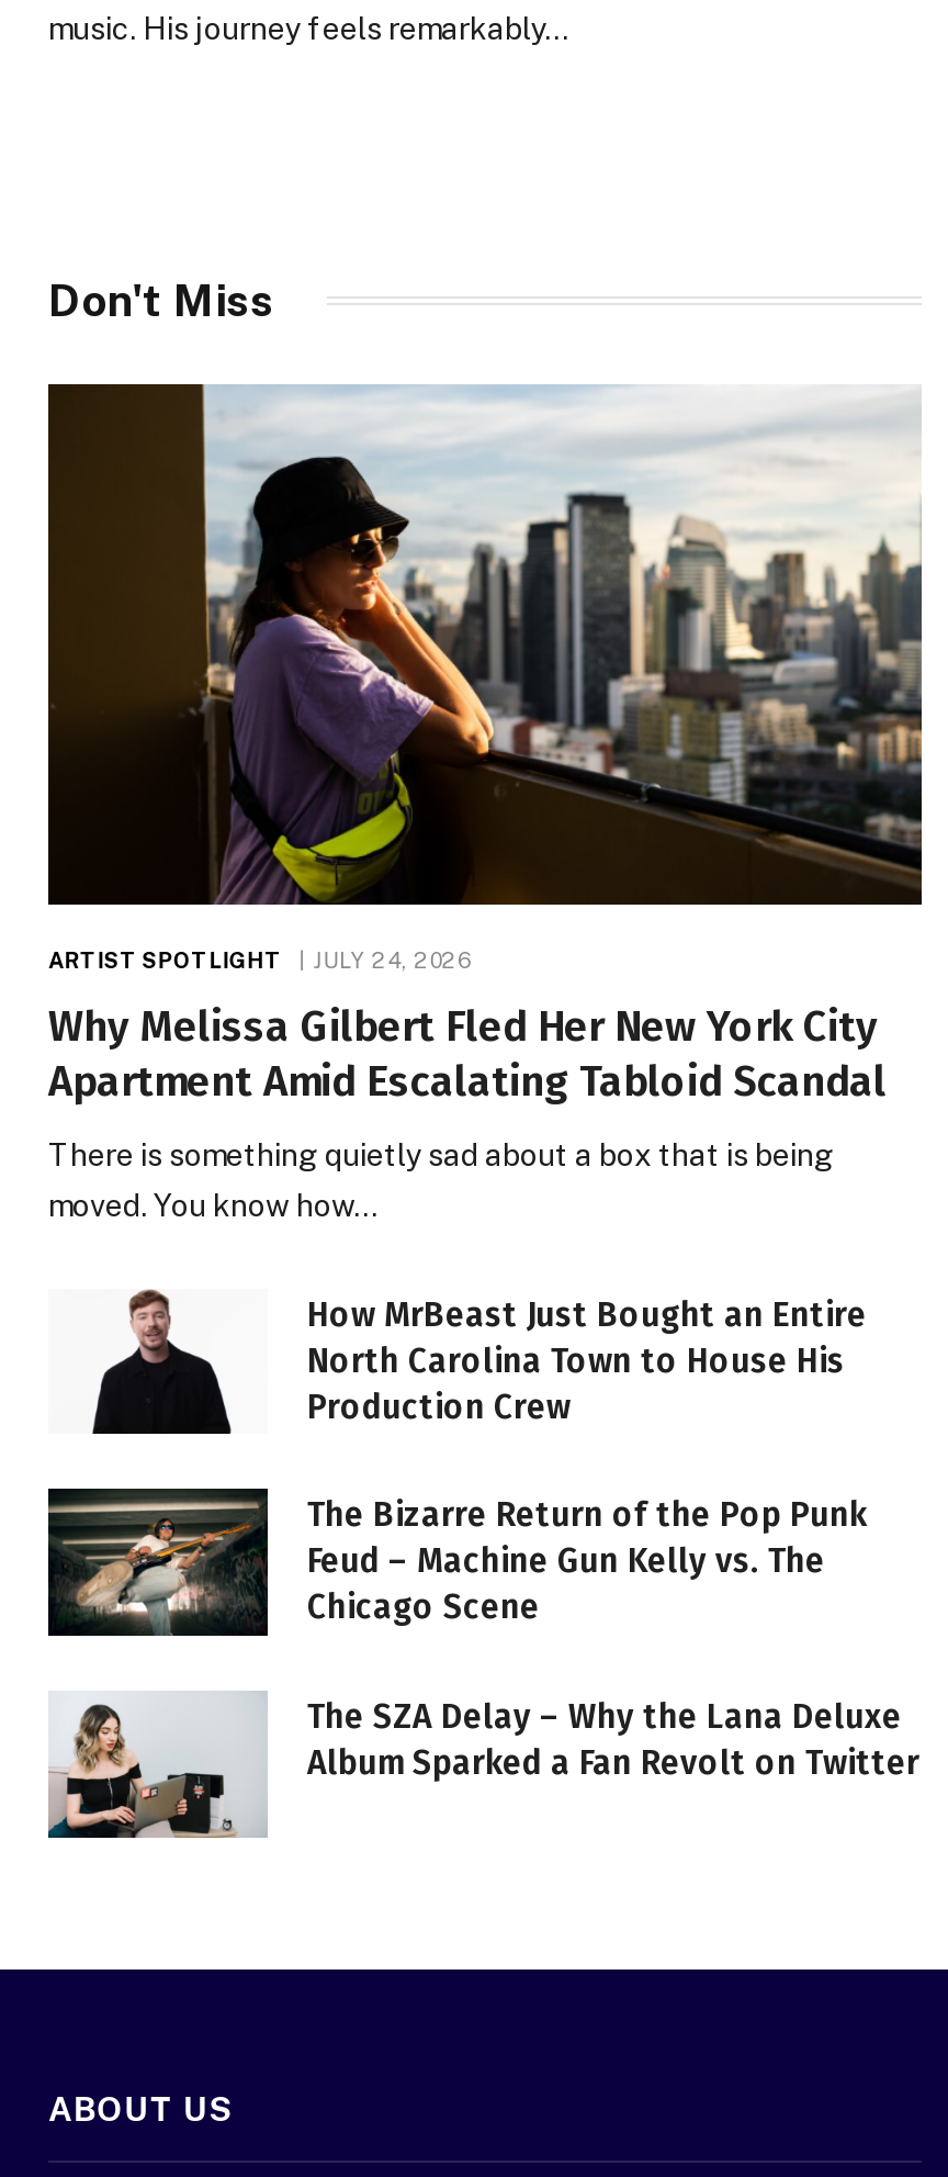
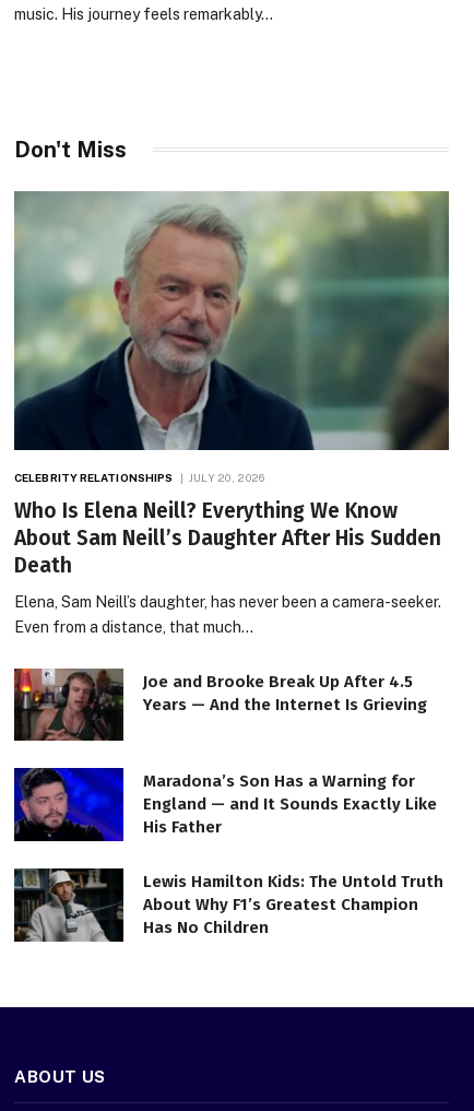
[46,382,924,972] [image] | ARTIST SPOTLIGHT | JULY 24, 2026 -> [13,190,450,484] [image] | CELEBRITY RELATIONSHIPS | JULY 20, 2026
[48,1000,887,1106] Why Melissa Gilbert Fled Her New York City | Apartment Amid Escalating Tabloid Scandal -> [14,498,441,577] Who Is Elena Neill? Everything We Know | About Sam Neill’s Daughter After His Sudden | Death
[48,1136,834,1222] There is something quietly sad about a box that is being | moved. You know how… -> [14,593,441,635] Elena, Sam Neill’s daughter, has never been a camera-seeker. | Even from a distance, that much…
[48,1293,867,1436] [image] | How MrBeast Just Bought an Entire | North Carolina Town to House His | Production Crew -> [13,667,427,742] [image] | Joe and Brooke Break Up After 4.5 | Years — And the Internet Is Grieving
[46,1486,867,1638] [image] | The Bizarre Return of the Pop Punk | Feud – Machine Gun Kelly vs. The | Chicago Scene -> [13,767,437,842] [image] | Maradona’s Son Has a Warning for | England — and It Sounds Exactly Like | His Father
[48,1693,919,1838] [image] | The SZA Delay – Why the Lana Deluxe | Album Sparked a Fan Revolt on Twitter -> [13,867,443,943] [image] | Lewis Hamilton Kids: The Untold Truth | About Why F1’s Greatest Champion | Has No Children

